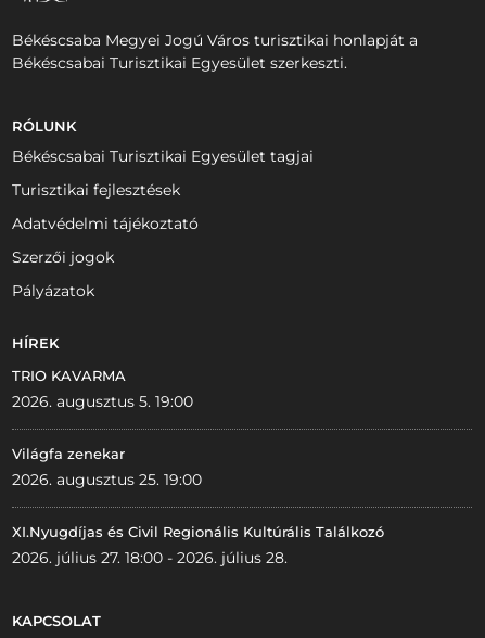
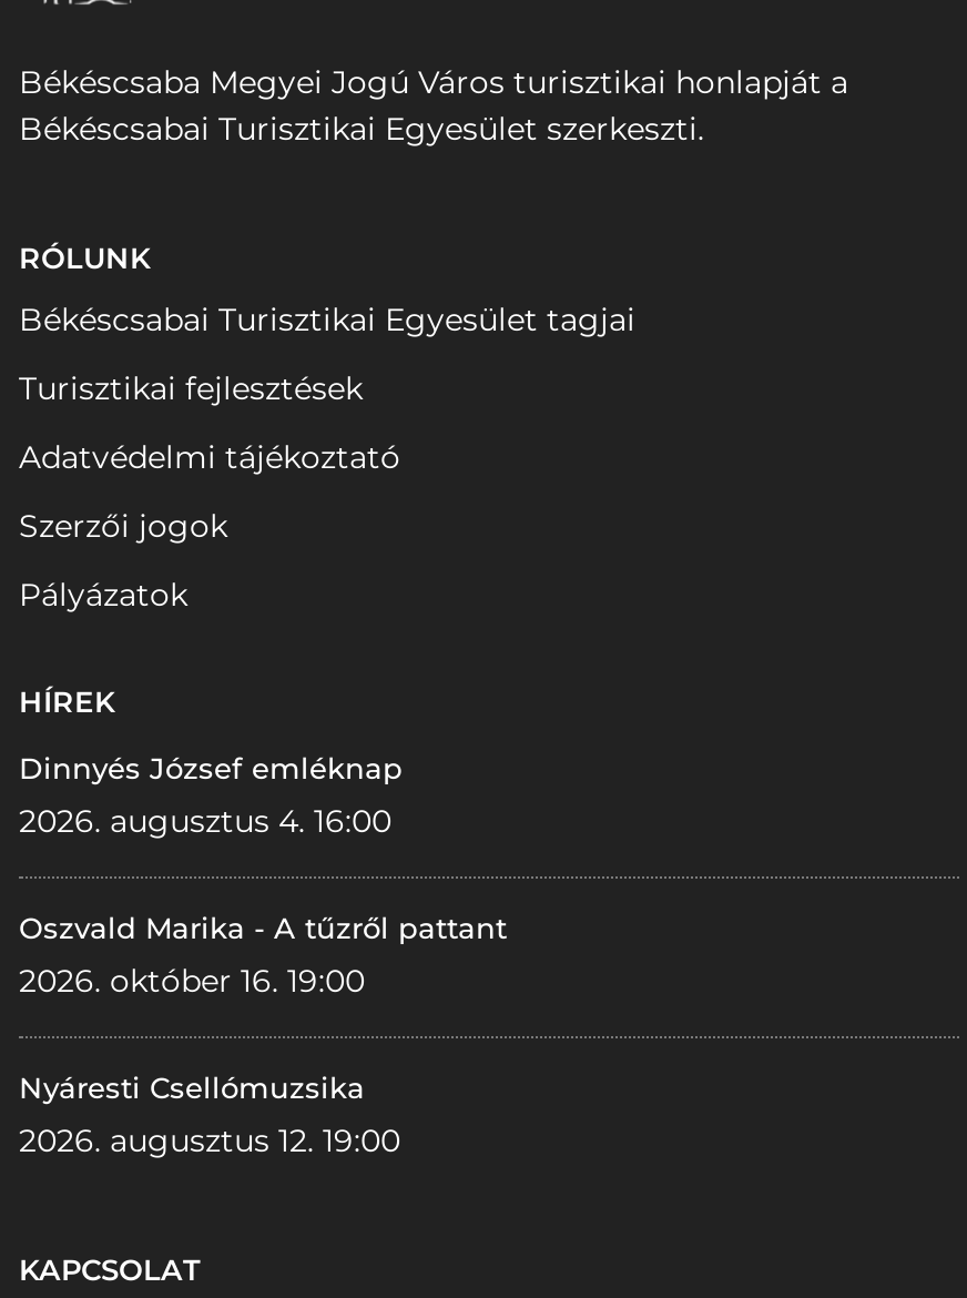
[12,367,193,411] TRIO KAVARMA | 2026. augusztus 5. 19:00 -> [19,750,403,841] Dinnyés József emléknap | 2026. augusztus 4. 16:00
[12,445,202,489] Világfa zenekar | 2026. augusztus 25. 19:00 -> [19,910,507,1001] Oszvald Marika - A tűzről pattant | 2026. október 16. 19:00
[12,523,384,567] XI.Nyugdíjas és Civil Regionális Kultúrális Találkozó | 2026. július 27. 18:00 - 2026. július 28. -> [19,1069,400,1160] Nyáresti Csellómuzsika | 2026. augusztus 12. 19:00

